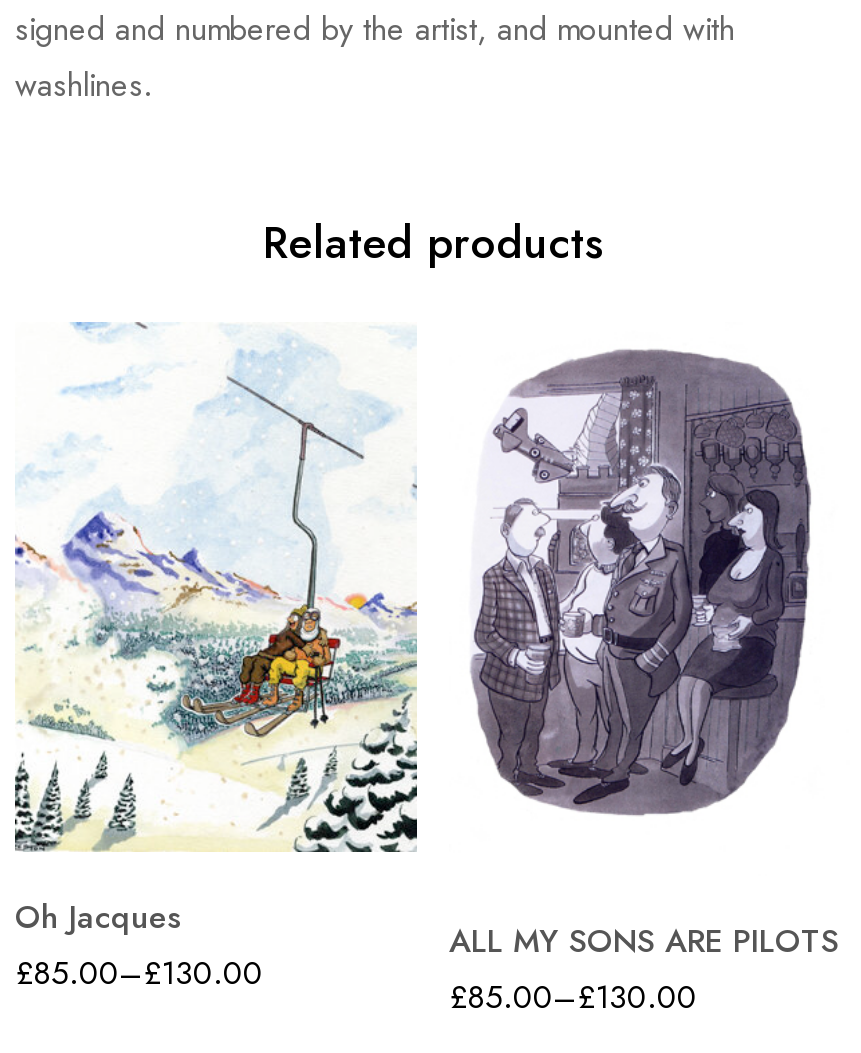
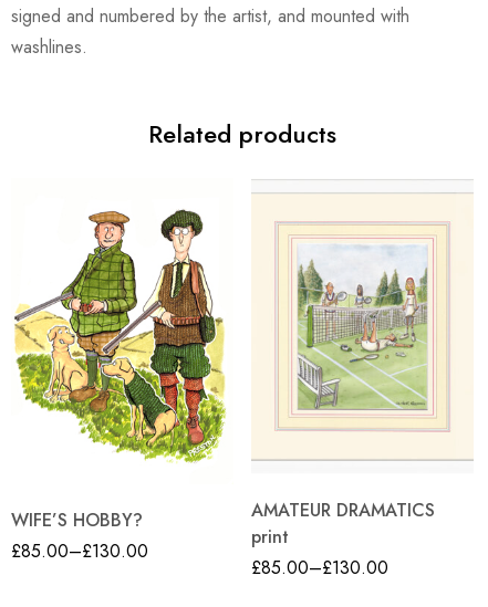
[13,320,419,940] [image] | Oh Jacques -> [11,198,233,532] [image] | WIFE’S HOBBY?
[455,348,815,816] [image] -> [251,192,474,461] [image]
[449,917,839,963] ALL MY SONS ARE PILOTS -> [251,498,435,550] AMATEUR DRAMATICS | print

